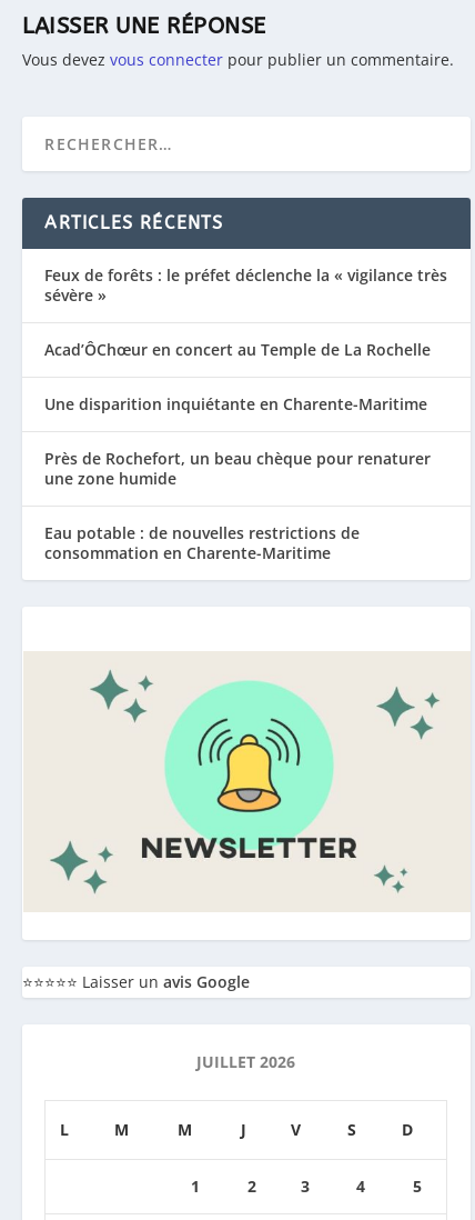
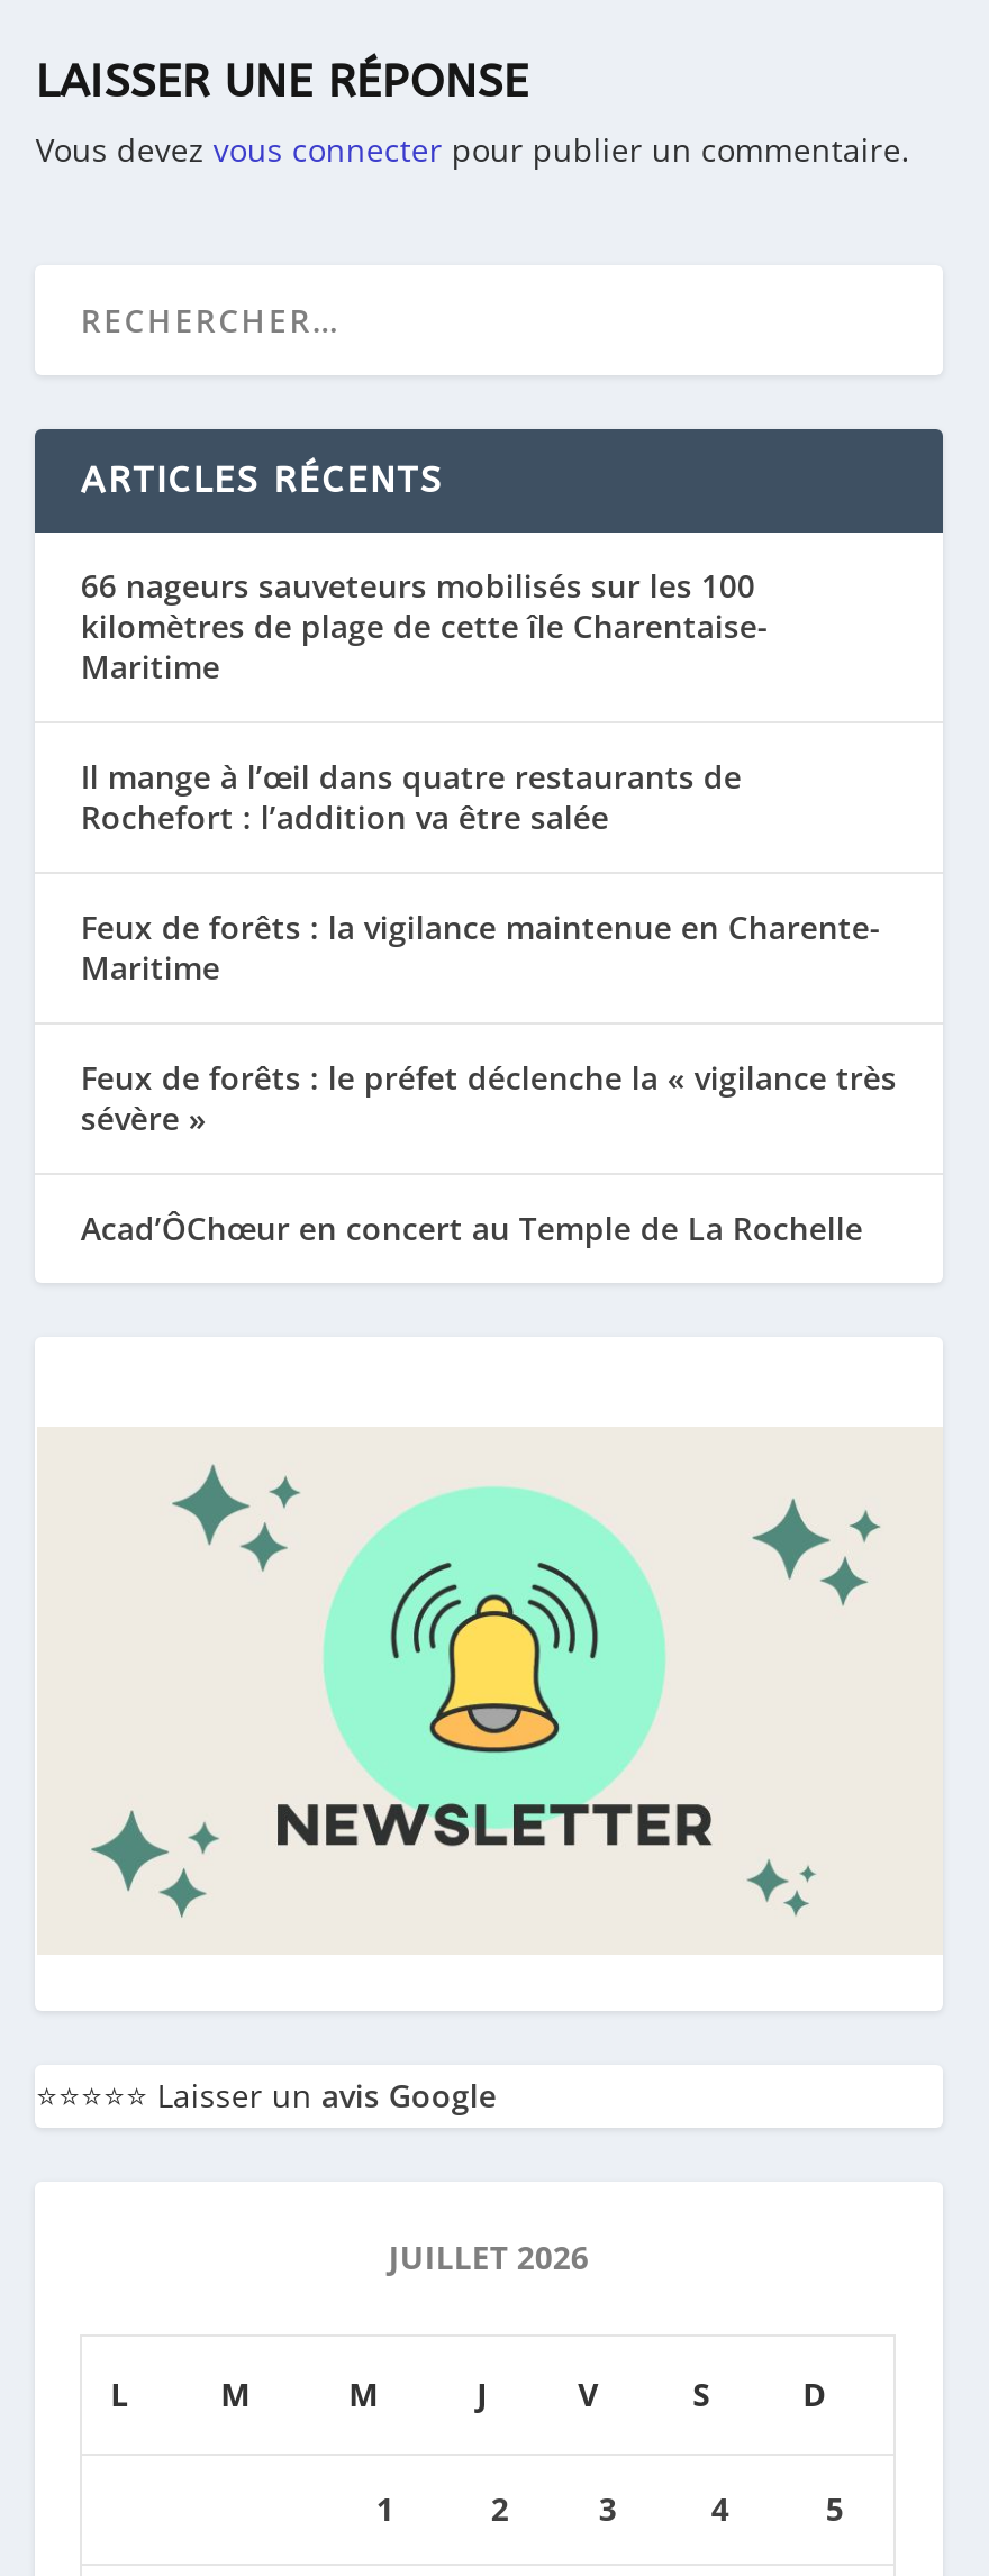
none -> [81,564,881,989] 66 nageurs sauveteurs mobilisés sur les 100 | kilomètres de plage de cette île Charentaise- | Maritime | Il mange à l’œil dans quatre restaurants de | Rochefort : l’addition va être salée | Feux de forêts : la vigilance maintenue en Charente- | Maritime
moved [45,265,448,360] -> [81,1056,897,1249]: Feux de forêts : le préfet déclenche la « vigilance très | sévère » | Acad’ÔChœur en concert au Temple de La Rochelle
[45,393,431,563] Une disparition inquiétante en Charente-Maritime | Près de Rochefort, un beau chèque pour renaturer | une zone humide | Eau potable : de nouvelles restrictions de | consommation en Charente-Maritime -> none

